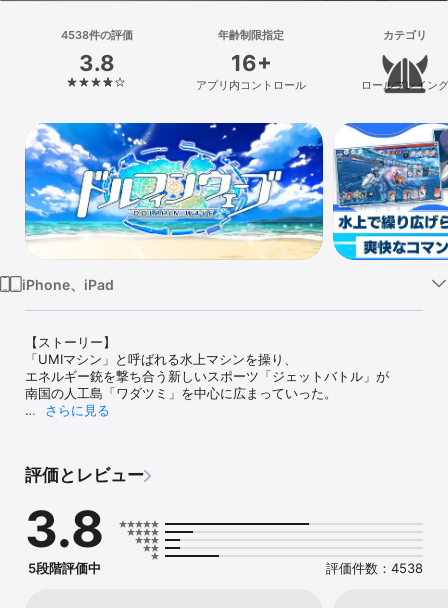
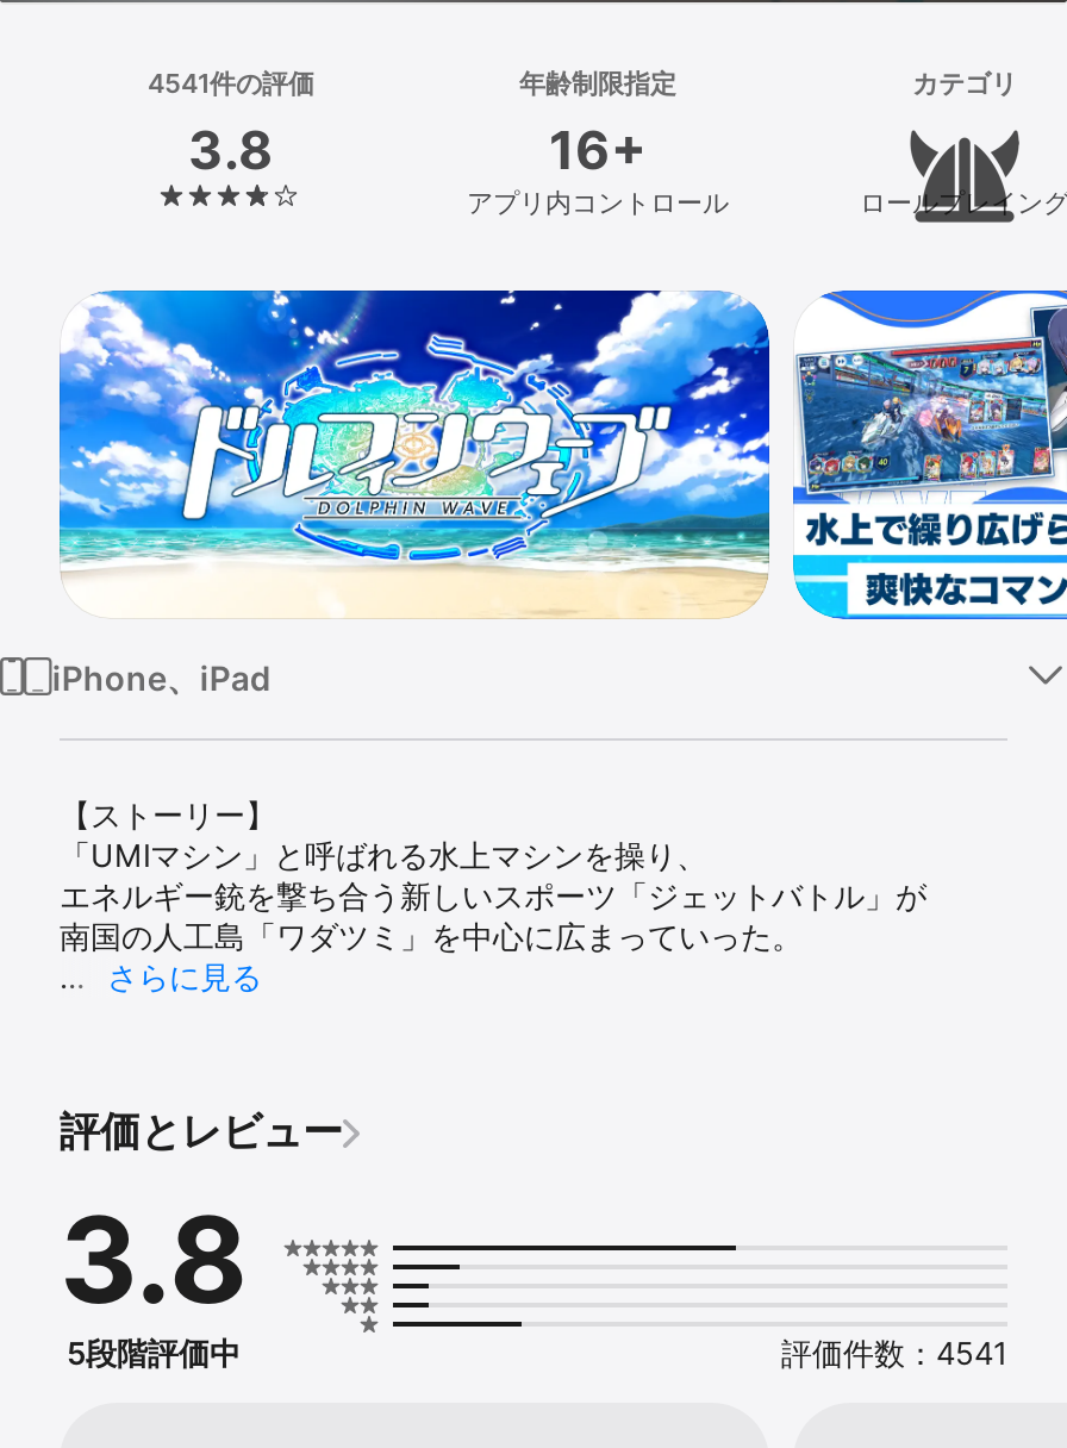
[61,28,133,42] 4538件の評価 -> [148,67,314,100] 4541件の評価
[326,560,423,576] 評価件数：4538 -> [781,1334,1007,1372] 評価件数：4541

